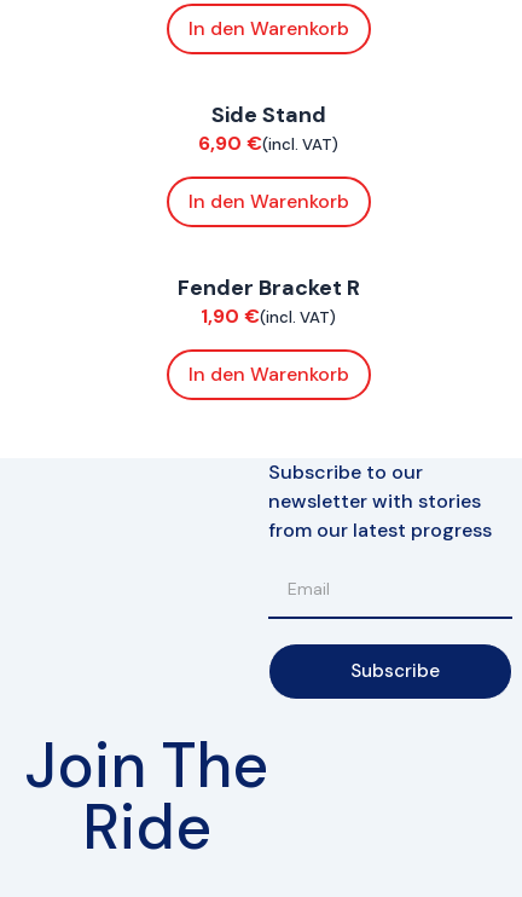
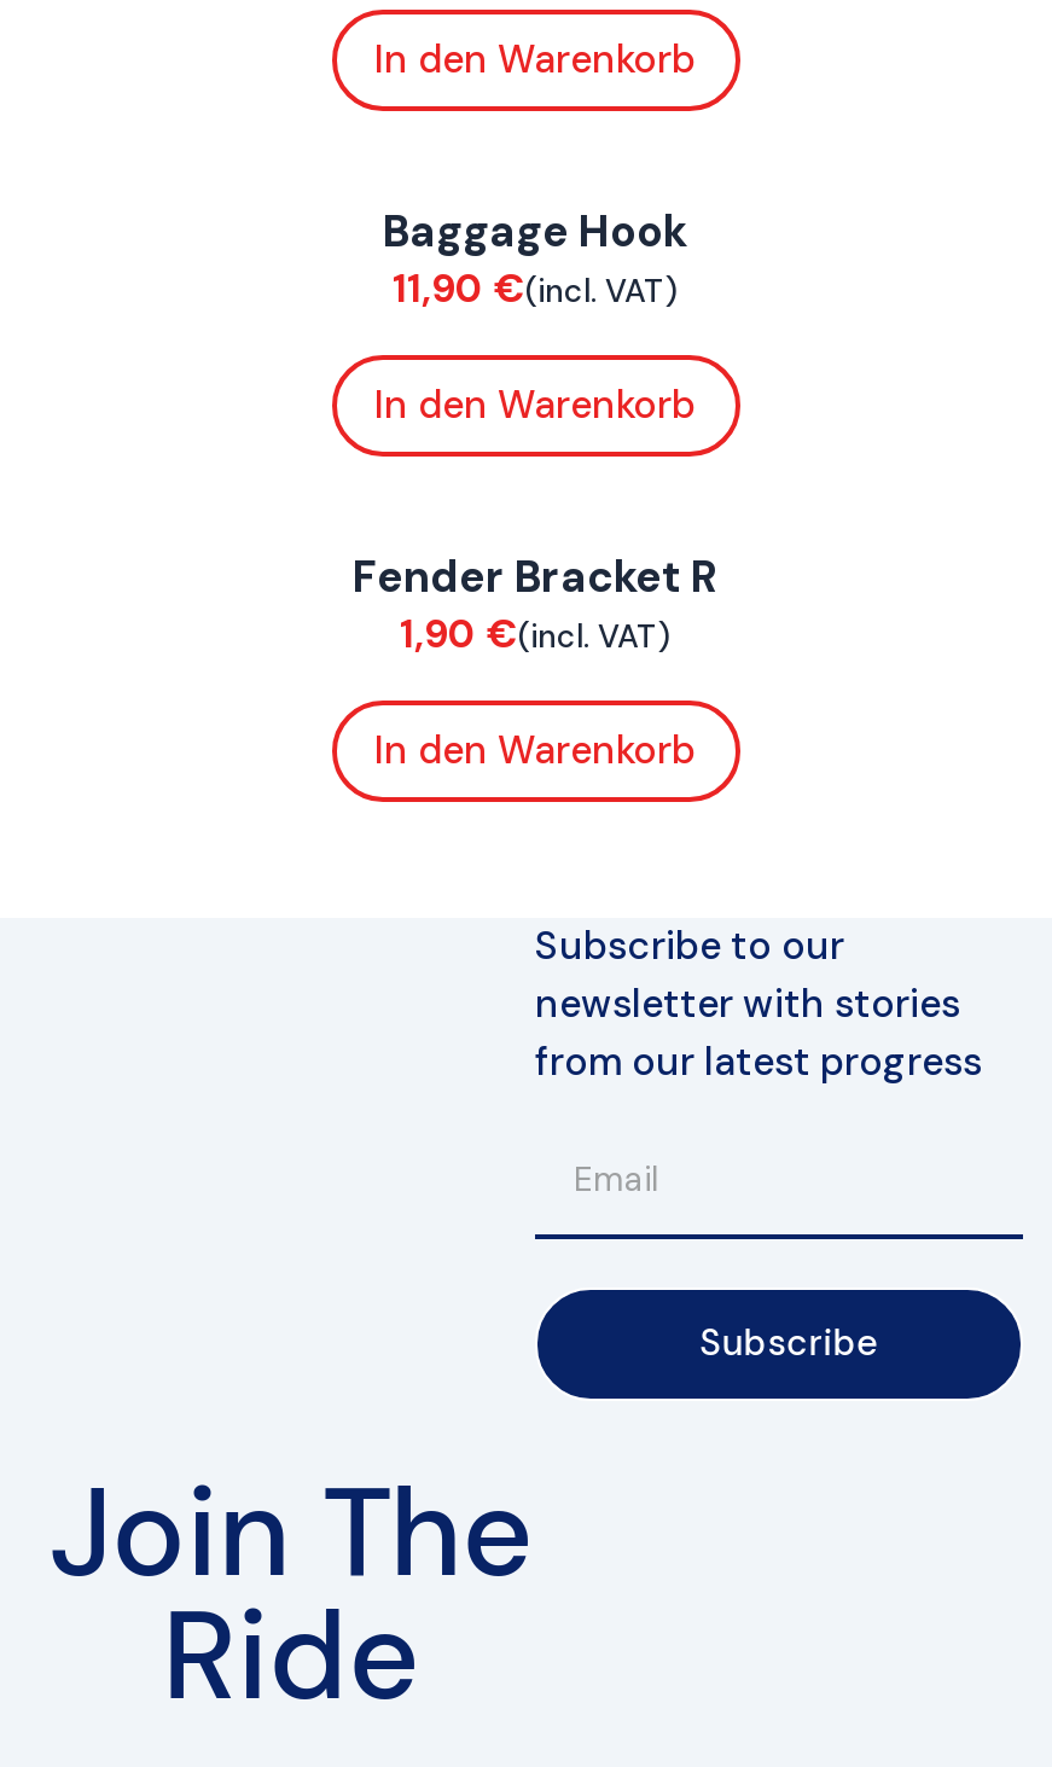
[198,101,338,156] Side Stand | 6,90 €(incl. VAT) -> [383,204,687,315] Baggage Hook | 11,90 €(incl. VAT)

